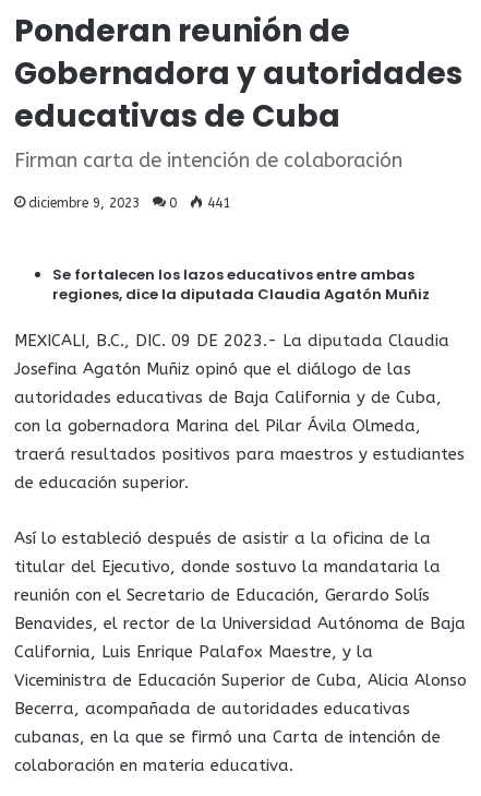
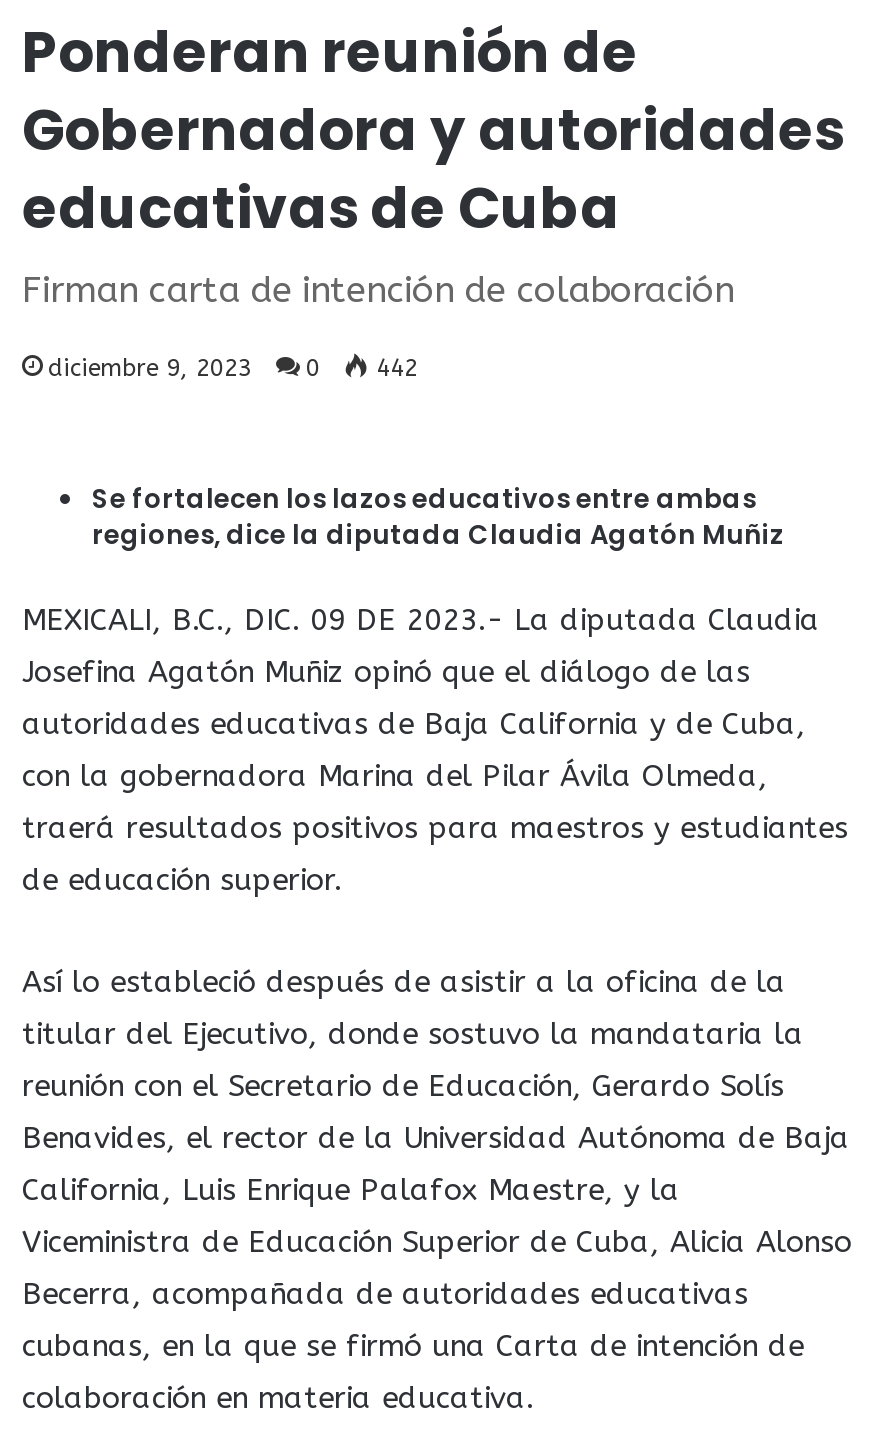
[28,195,230,210] diciembre 9, 2023 0 441 -> [48,353,418,381] diciembre 9, 2023 0 442

